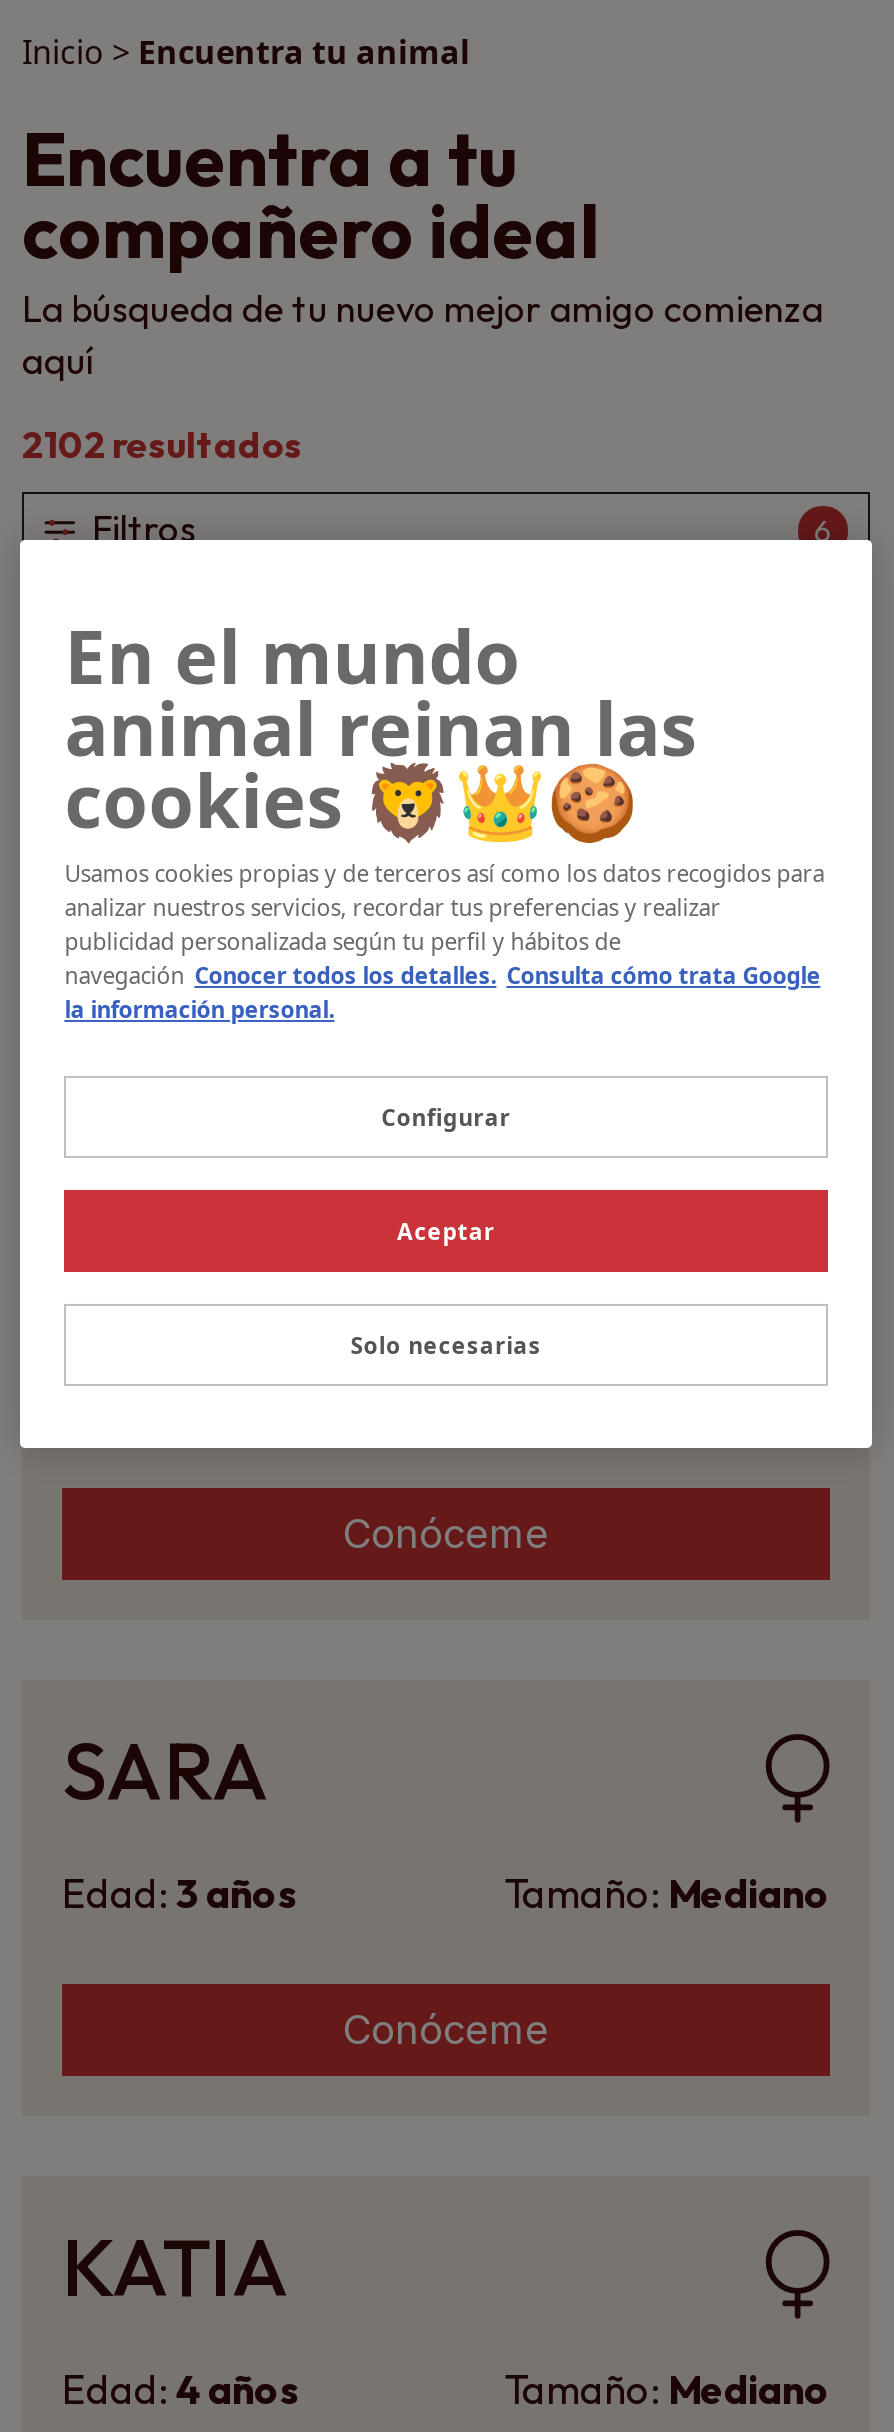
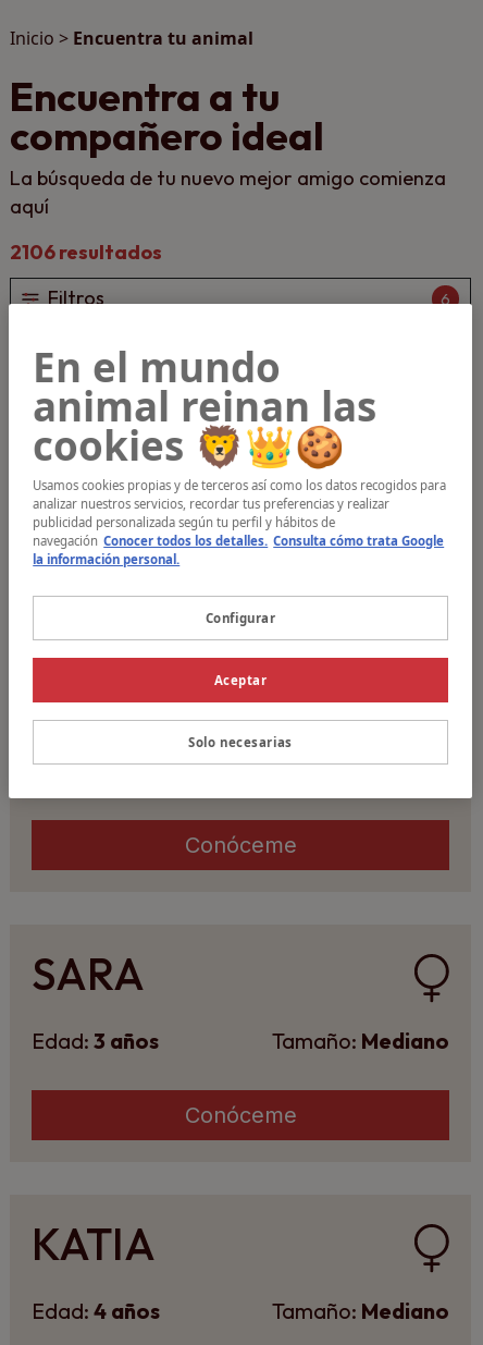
[22,422,302,468] 2102 resultados -> [10,240,162,265] 2106 resultados

